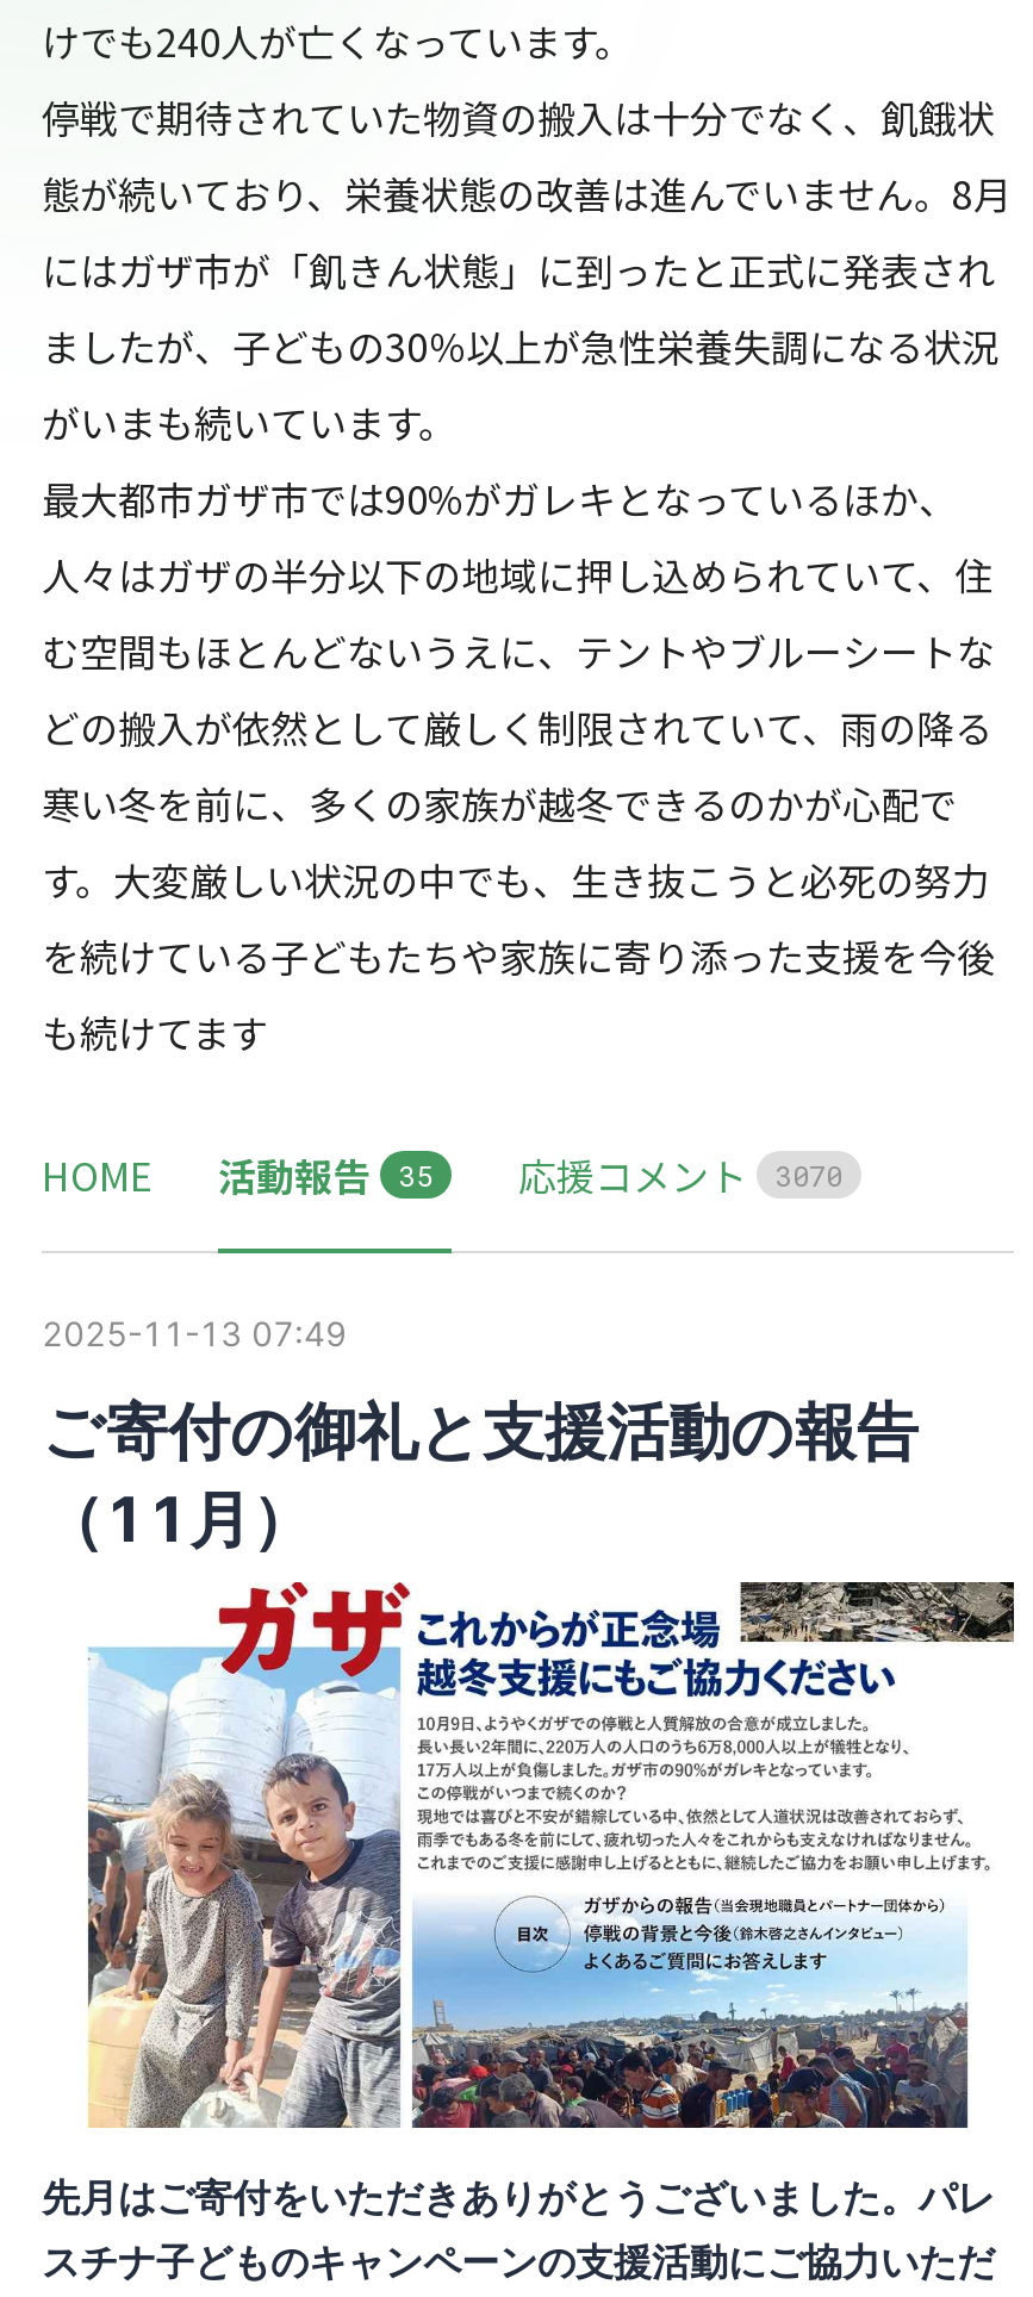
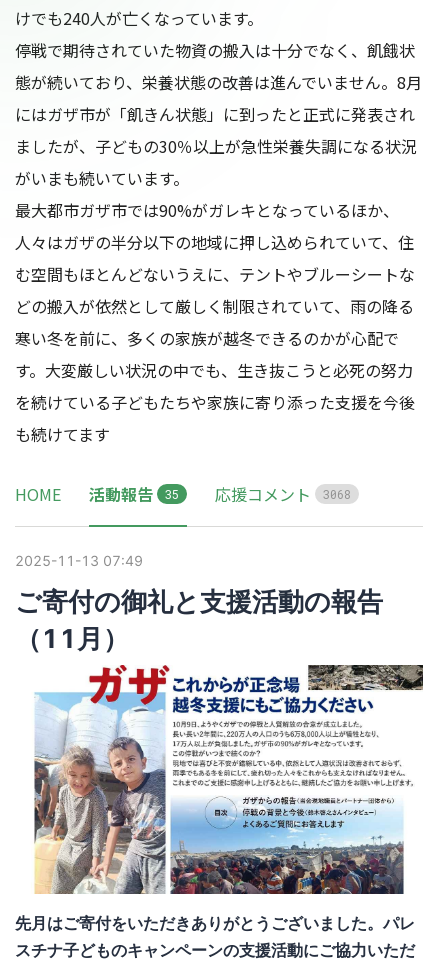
[518,1145,842,1202] 応援コメント 3070 -> [215,481,351,505] 応援コメント 3068

